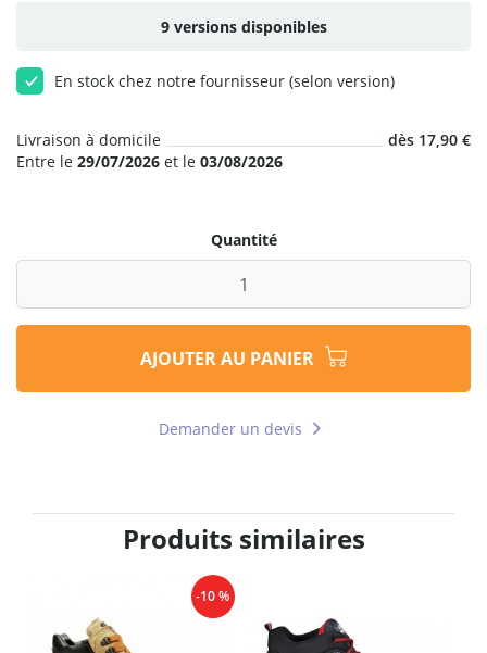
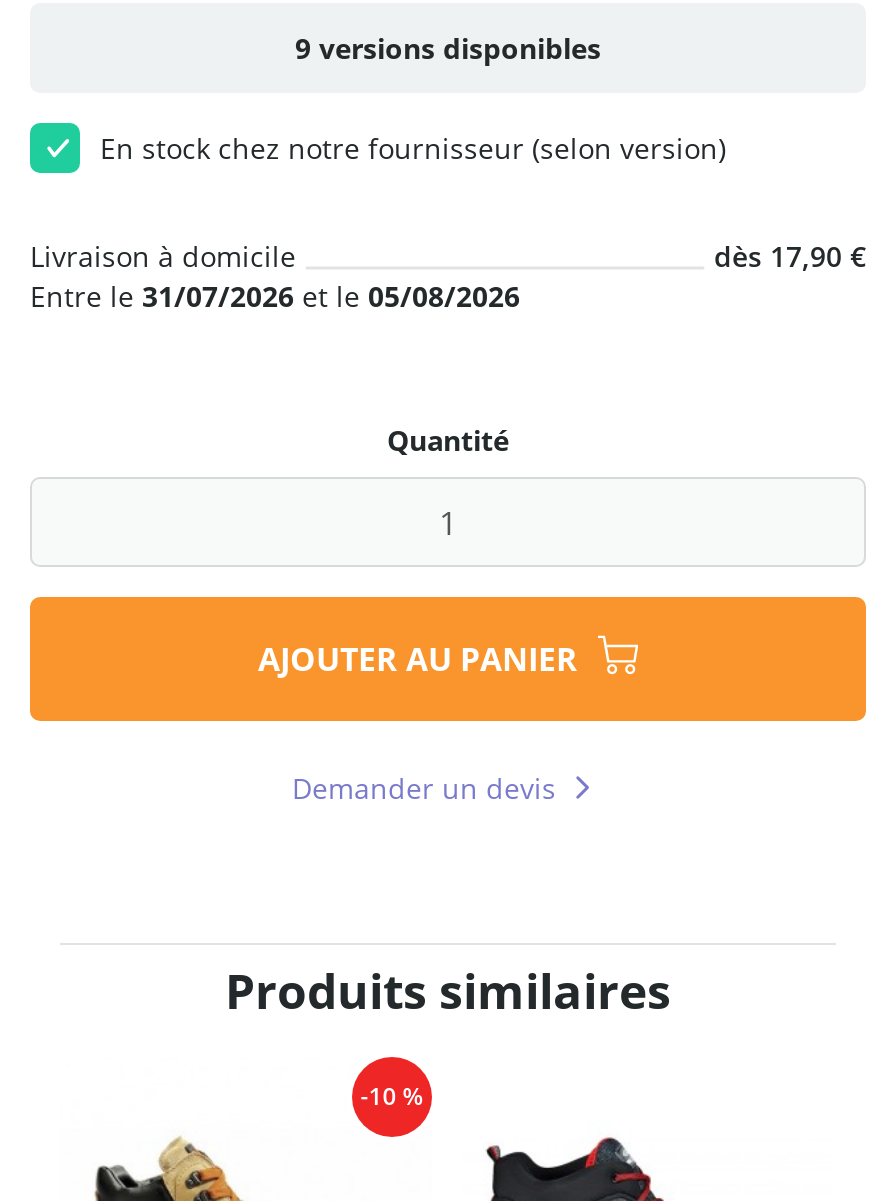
[16,151,283,172] Entre le 29/07/2026 et le 03/08/2026 -> [30,277,520,315] Entre le 31/07/2026 et le 05/08/2026

